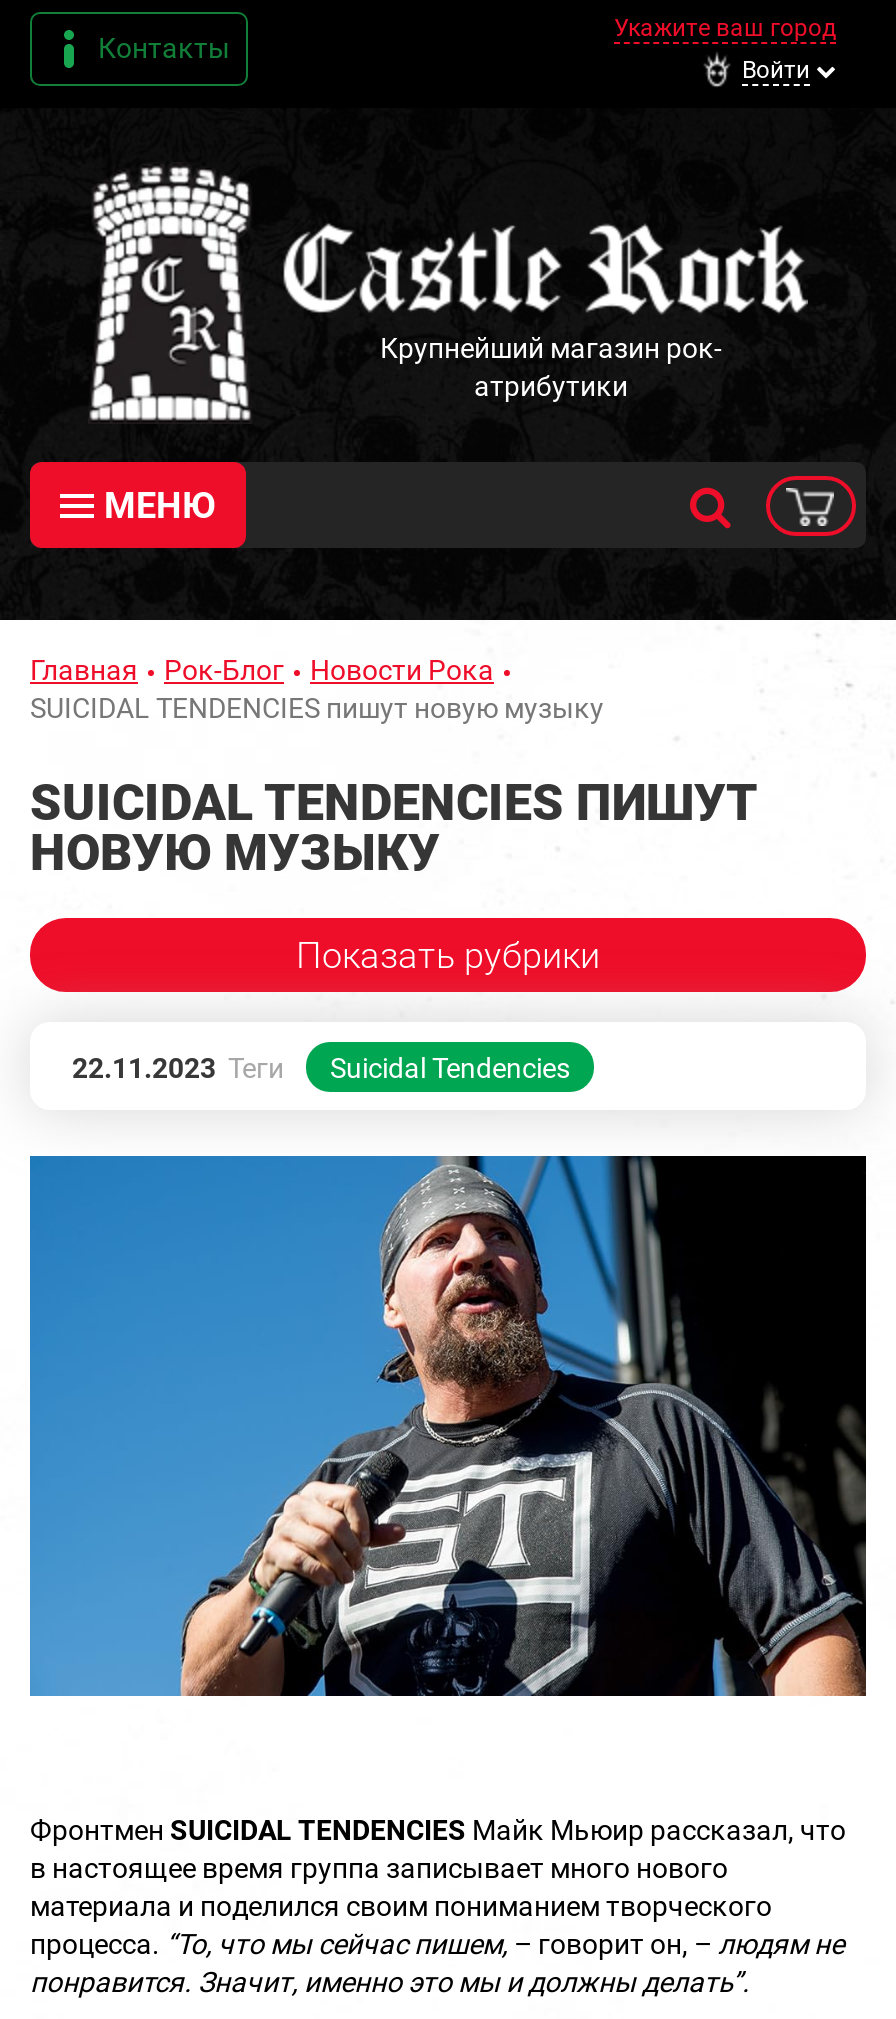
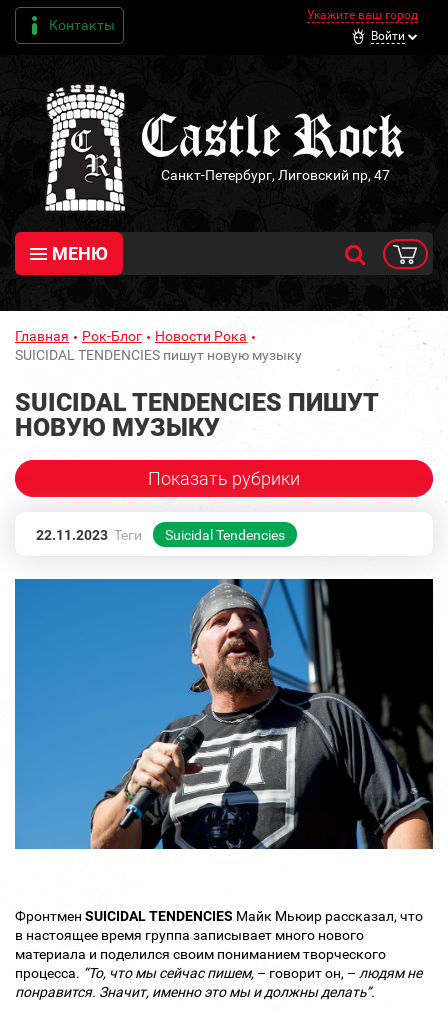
[380,332,722,402] Крупнейший магазин рок- | атрибутики -> [161,167,390,183] Санкт-Петербург, Лиговский пр, 47

